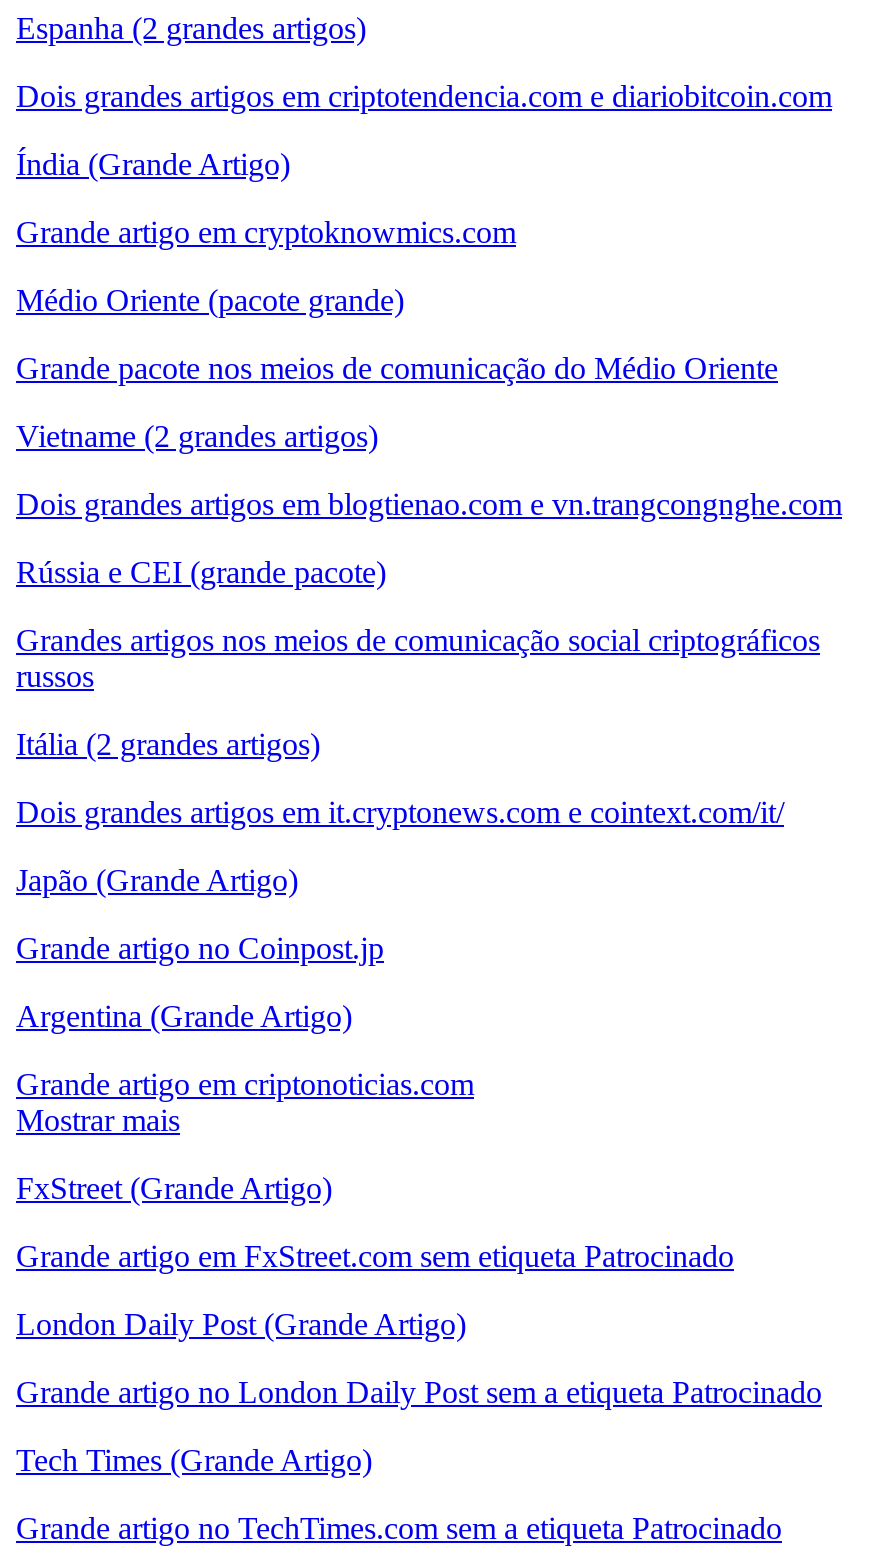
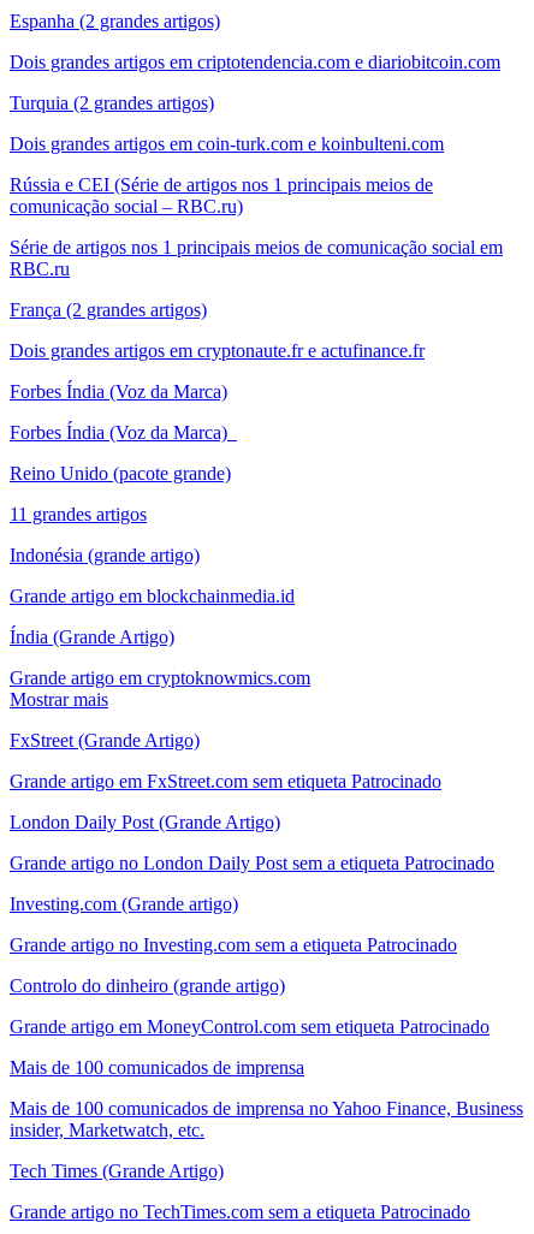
none -> [10,93,503,606] Turquia (2 grandes artigos) | Dois grandes artigos em coin-turk.com e koinbulteni.com | Rússia e CEI (Série de artigos nos 1 principais meios de | comunicação social – RBC.ru) | Série de artigos nos 1 principais meios de comunicação social em | RBC.ru | França (2 grandes artigos) | Dois grandes artigos em cryptonaute.fr e actufinance.fr | Forbes Índia (Voz da Marca) | Forbes Índia (Voz da Marca) | Reino Unido (pacote grande) | 11 grandes artigos | Indonésia (grande artigo) | Grande artigo em blockchainmedia.id
moved [16,147,516,249] -> [10,627,310,688]: Índia (Grande Artigo) | Grande artigo em cryptoknowmics.com
[16,283,842,1101] Médio Oriente (pacote grande) | Grande pacote nos meios de comunicação do Médio Oriente | Vietname (2 grandes artigos) | Dois grandes artigos em blogtienao.com e vn.trangcongnghe.com | Rússia e CEI (grande pacote) | Grandes artigos nos meios de comunicação social criptográficos | russos | Itália (2 grandes artigos) | Dois grandes artigos em it.cryptonews.com e cointext.com/it/ | Japão (Grande Artigo) | Grande artigo no Coinpost.jp | Argentina (Grande Artigo) | Grande artigo em criptonoticias.com -> none
none -> [10,894,523,1140] Investing.com (Grande artigo) | Grande artigo no Investing.com sem a etiqueta Patrocinado | Controlo do dinheiro (grande artigo) | Grande artigo em MoneyControl.com sem etiqueta Patrocinado | Mais de 100 comunicados de imprensa | Mais de 100 comunicados de imprensa no Yahoo Finance, Business | insider, Marketwatch, etc.

